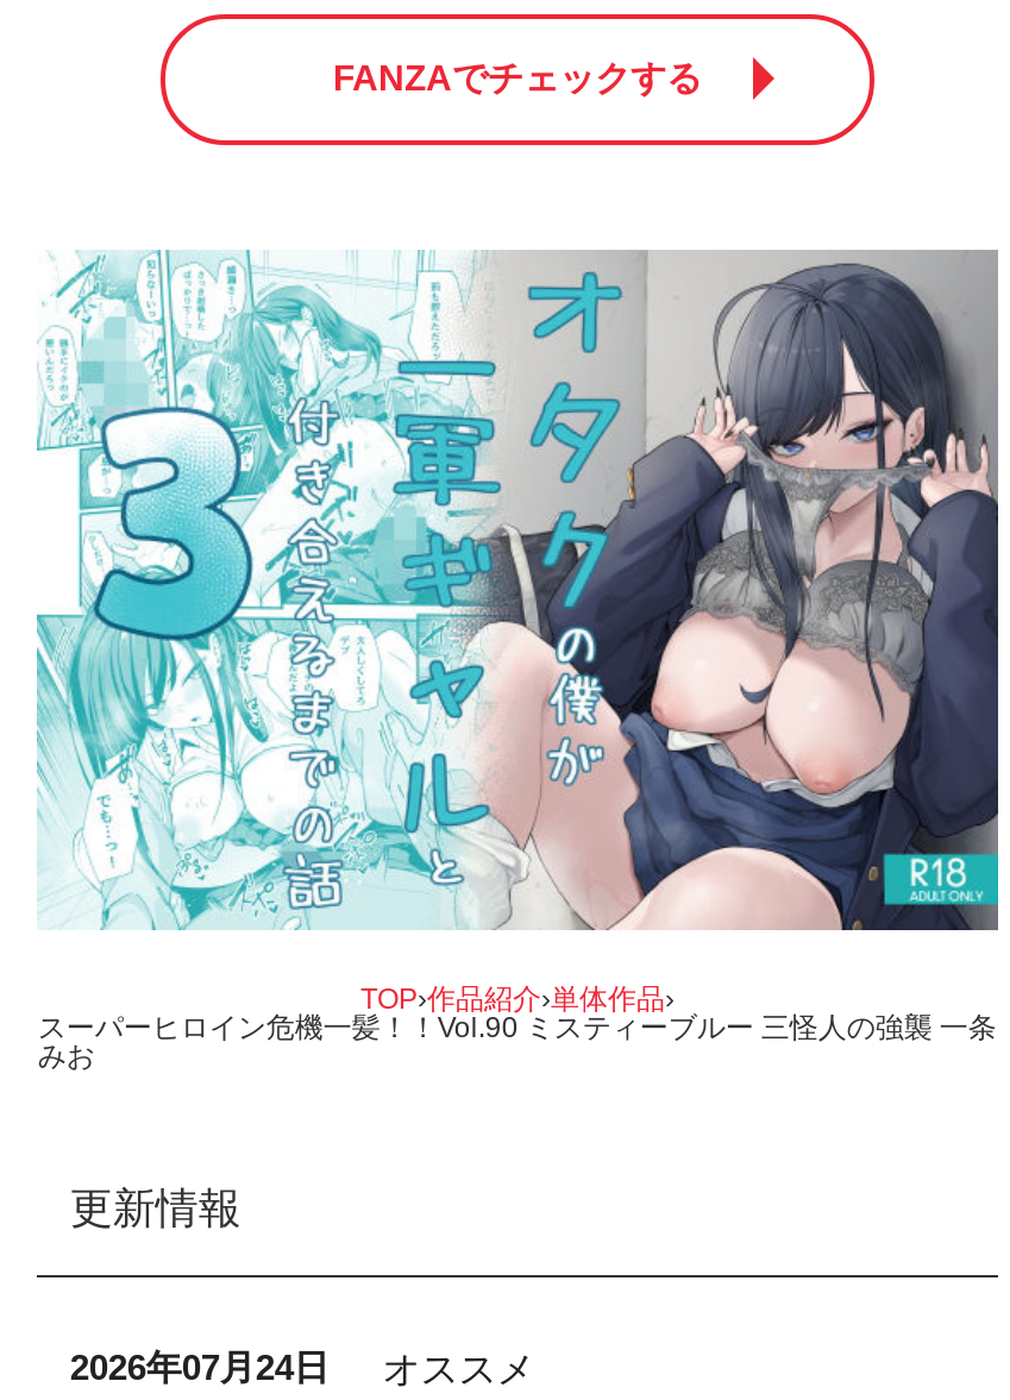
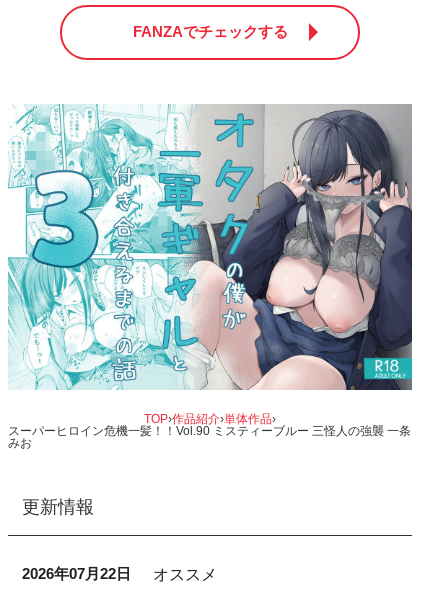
[70,1346,535,1389] 2026年07月24日 オススメ -> [22,565,217,583] 2026年07月22日 オススメ

